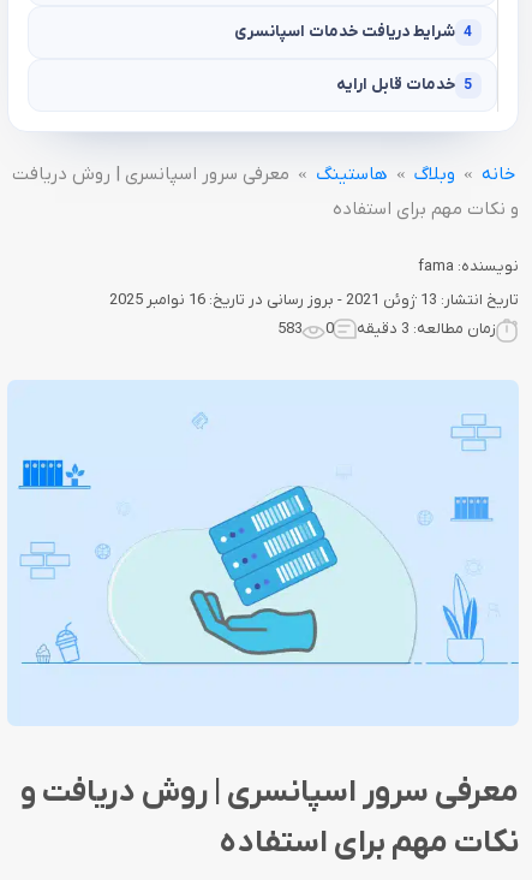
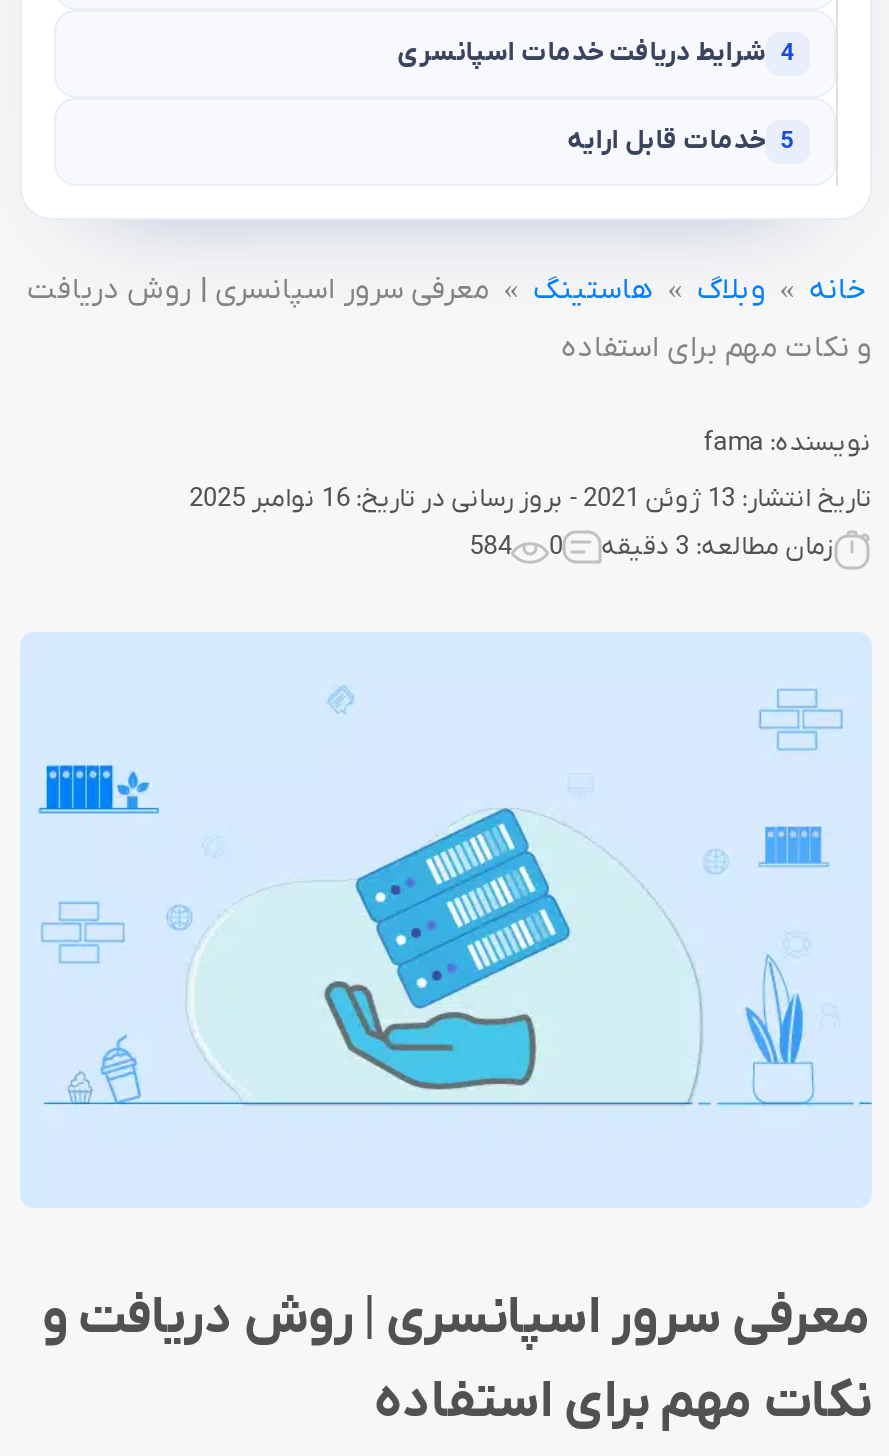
[277,319,334,339] 583 0 -> [470,530,564,564] 584 0

